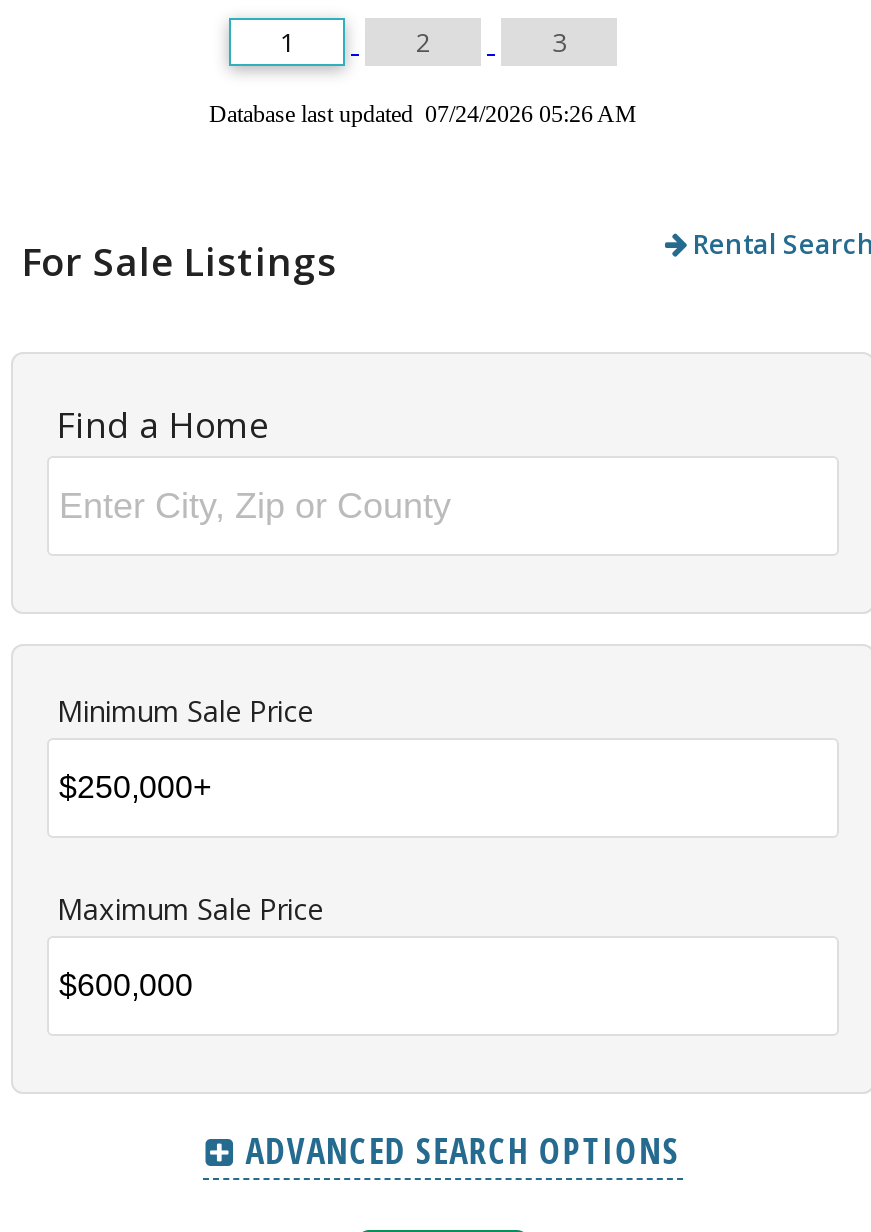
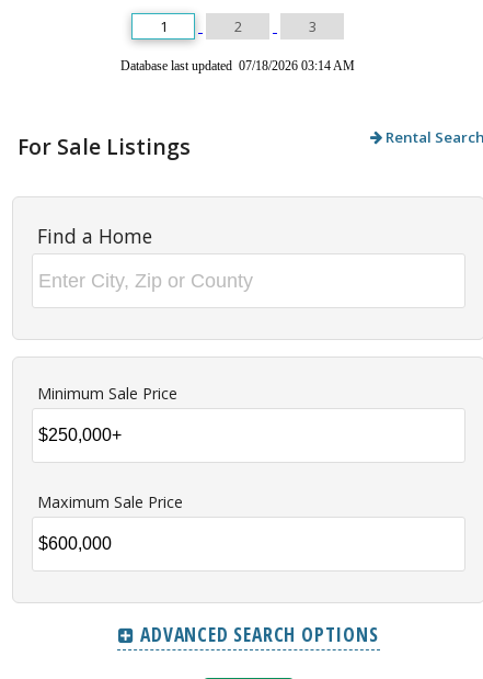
[209,101,637,129] Database last updated 07/24/2026 05:26 AM -> [120,59,355,74] Database last updated 07/18/2026 03:14 AM

